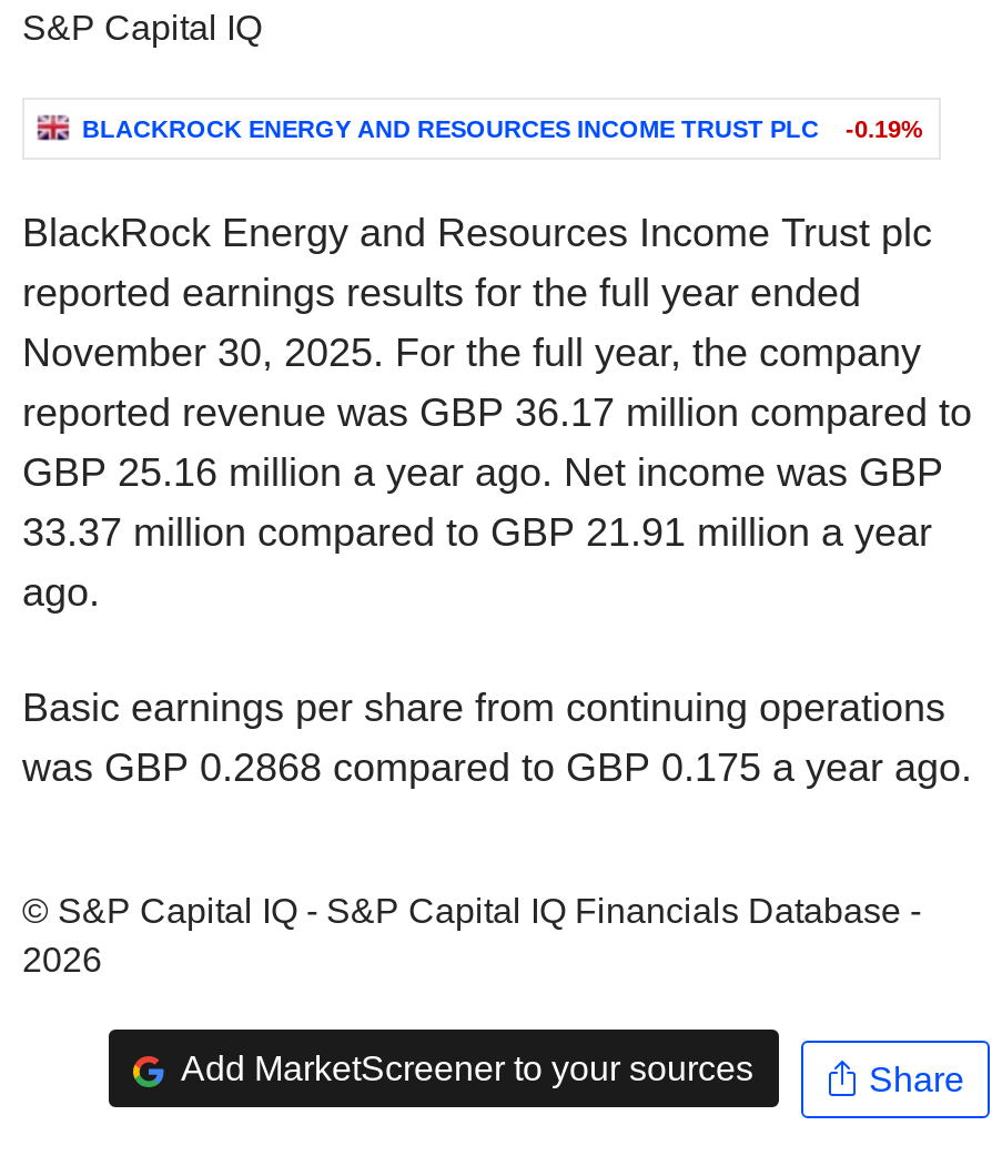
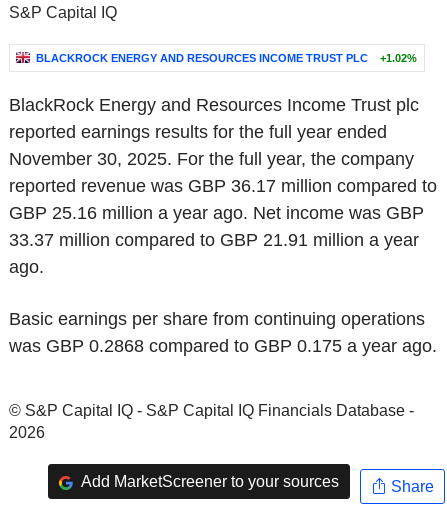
[82,115,923,142] BLACKROCK ENERGY AND RESOURCES INCOME TRUST PLC -0.19% -> [36,52,417,64] BLACKROCK ENERGY AND RESOURCES INCOME TRUST PLC +1.02%

